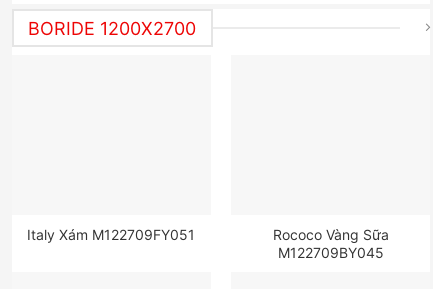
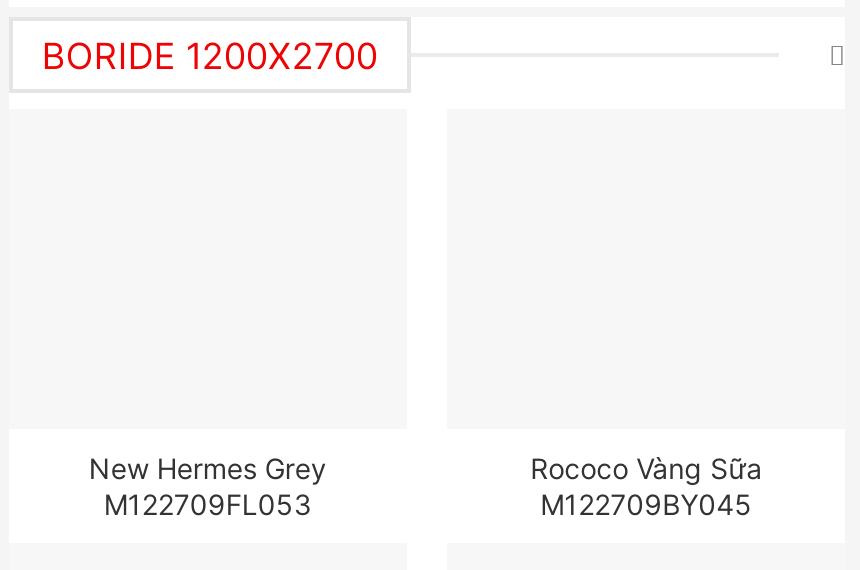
[27,226,195,243] Italy Xám M122709FY051 -> [89,450,327,520] New Hermes Grey | M122709FL053

